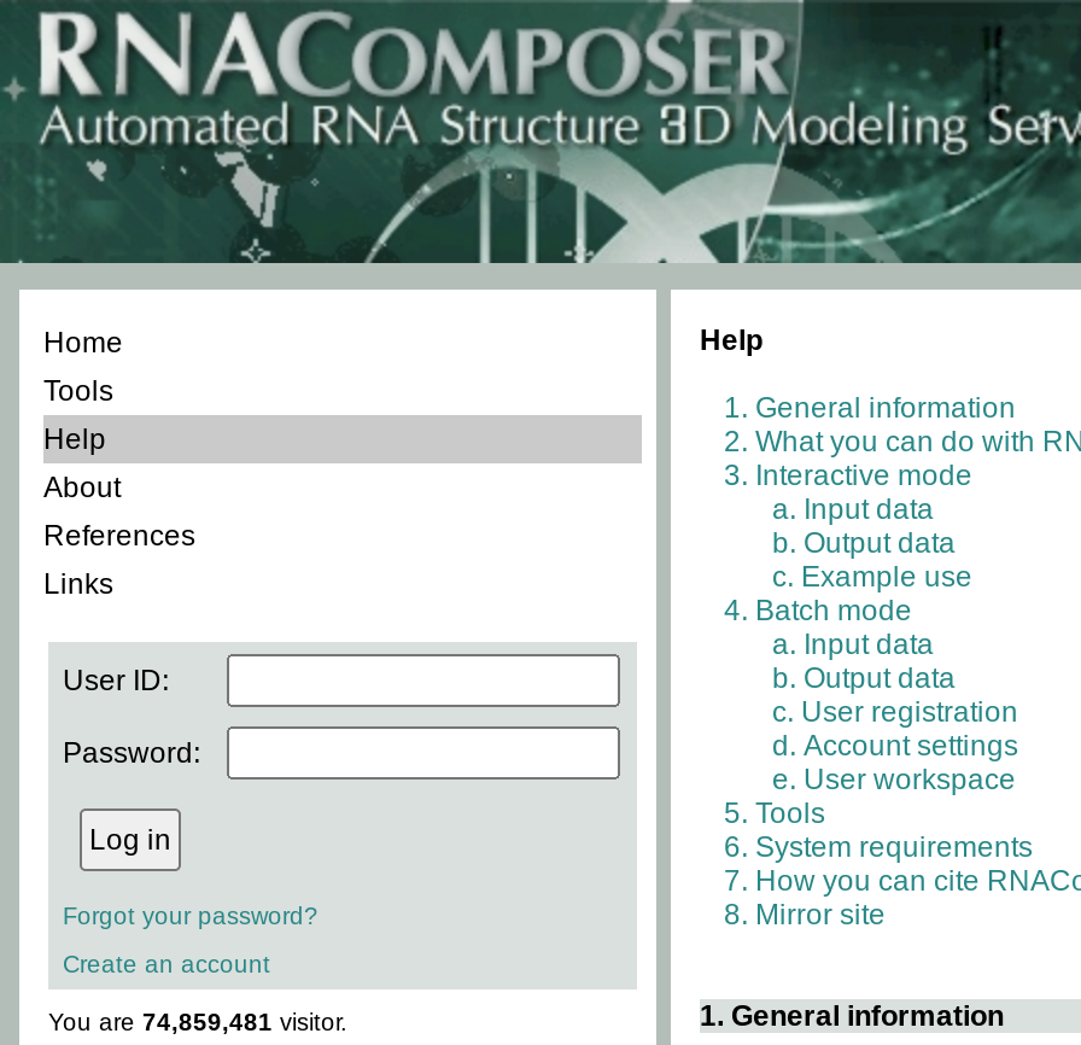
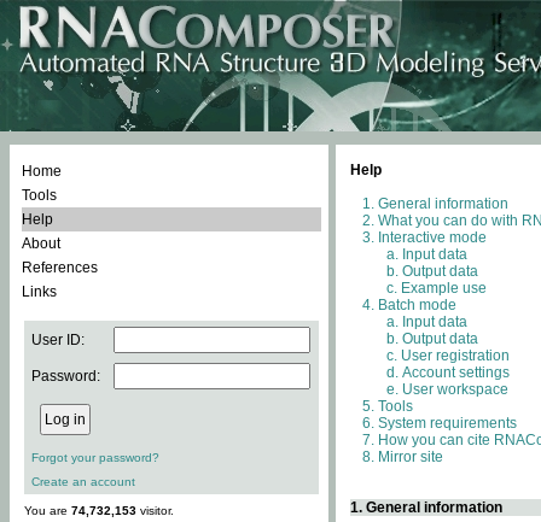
[48,1009,347,1035] You are 74,859,481 visitor. -> [24,504,174,517] You are 74,732,153 visitor.

